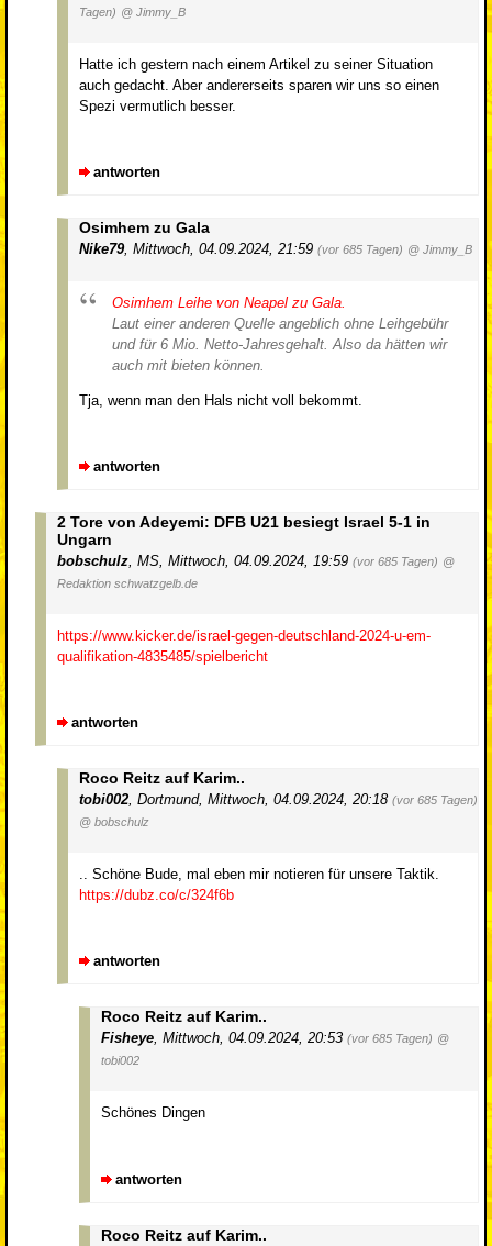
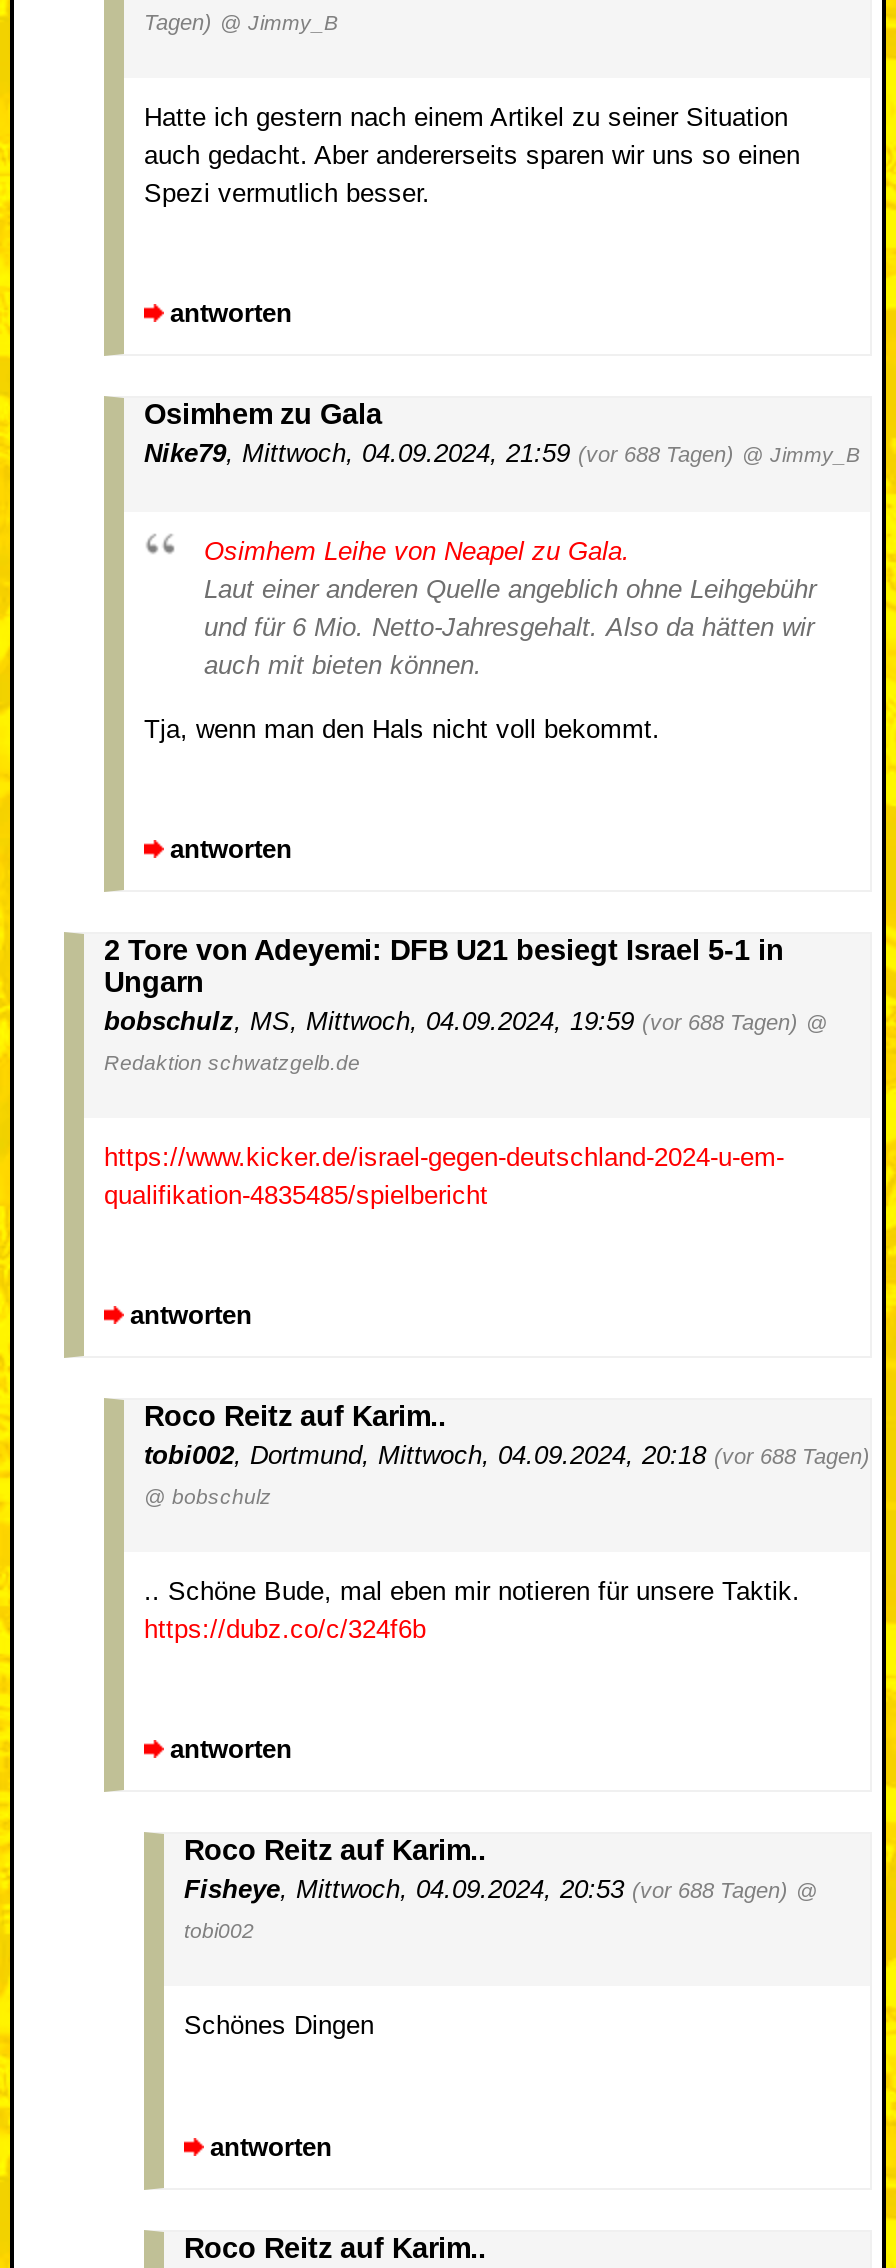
[79,241,472,258] Nike79, Mittwoch, 04.09.2024, 21:59 (vor 685 Tagen) @ Jimmy_B -> [144,439,860,469] Nike79, Mittwoch, 04.09.2024, 21:59 (vor 688 Tagen) @ Jimmy_B
[57,552,455,569] bobschulz, MS, Mittwoch, 04.09.2024, 19:59 (vor 685 Tagen) @ -> [104,1006,828,1036] bobschulz, MS, Mittwoch, 04.09.2024, 19:59 (vor 688 Tagen) @
[79,791,478,808] tobi002, Dortmund, Mittwoch, 04.09.2024, 20:18 (vor 685 Tagen) -> [144,1440,870,1470] tobi002, Dortmund, Mittwoch, 04.09.2024, 20:18 (vor 688 Tagen)
[101,1030,449,1046] Fisheye, Mittwoch, 04.09.2024, 20:53 (vor 685 Tagen) @ -> [184,1874,818,1904] Fisheye, Mittwoch, 04.09.2024, 20:53 (vor 688 Tagen) @

